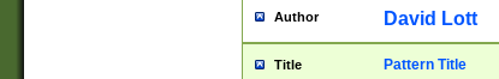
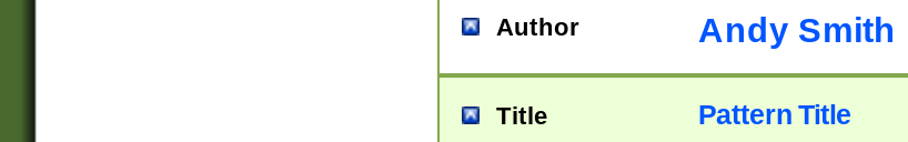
[383,9,477,29] David Lott -> [698,12,896,49] Andy Smith

